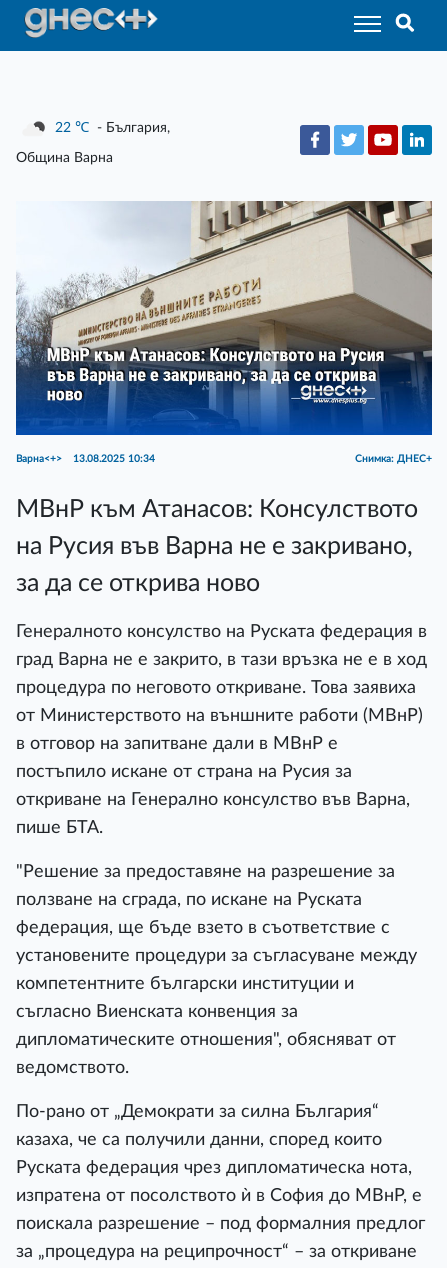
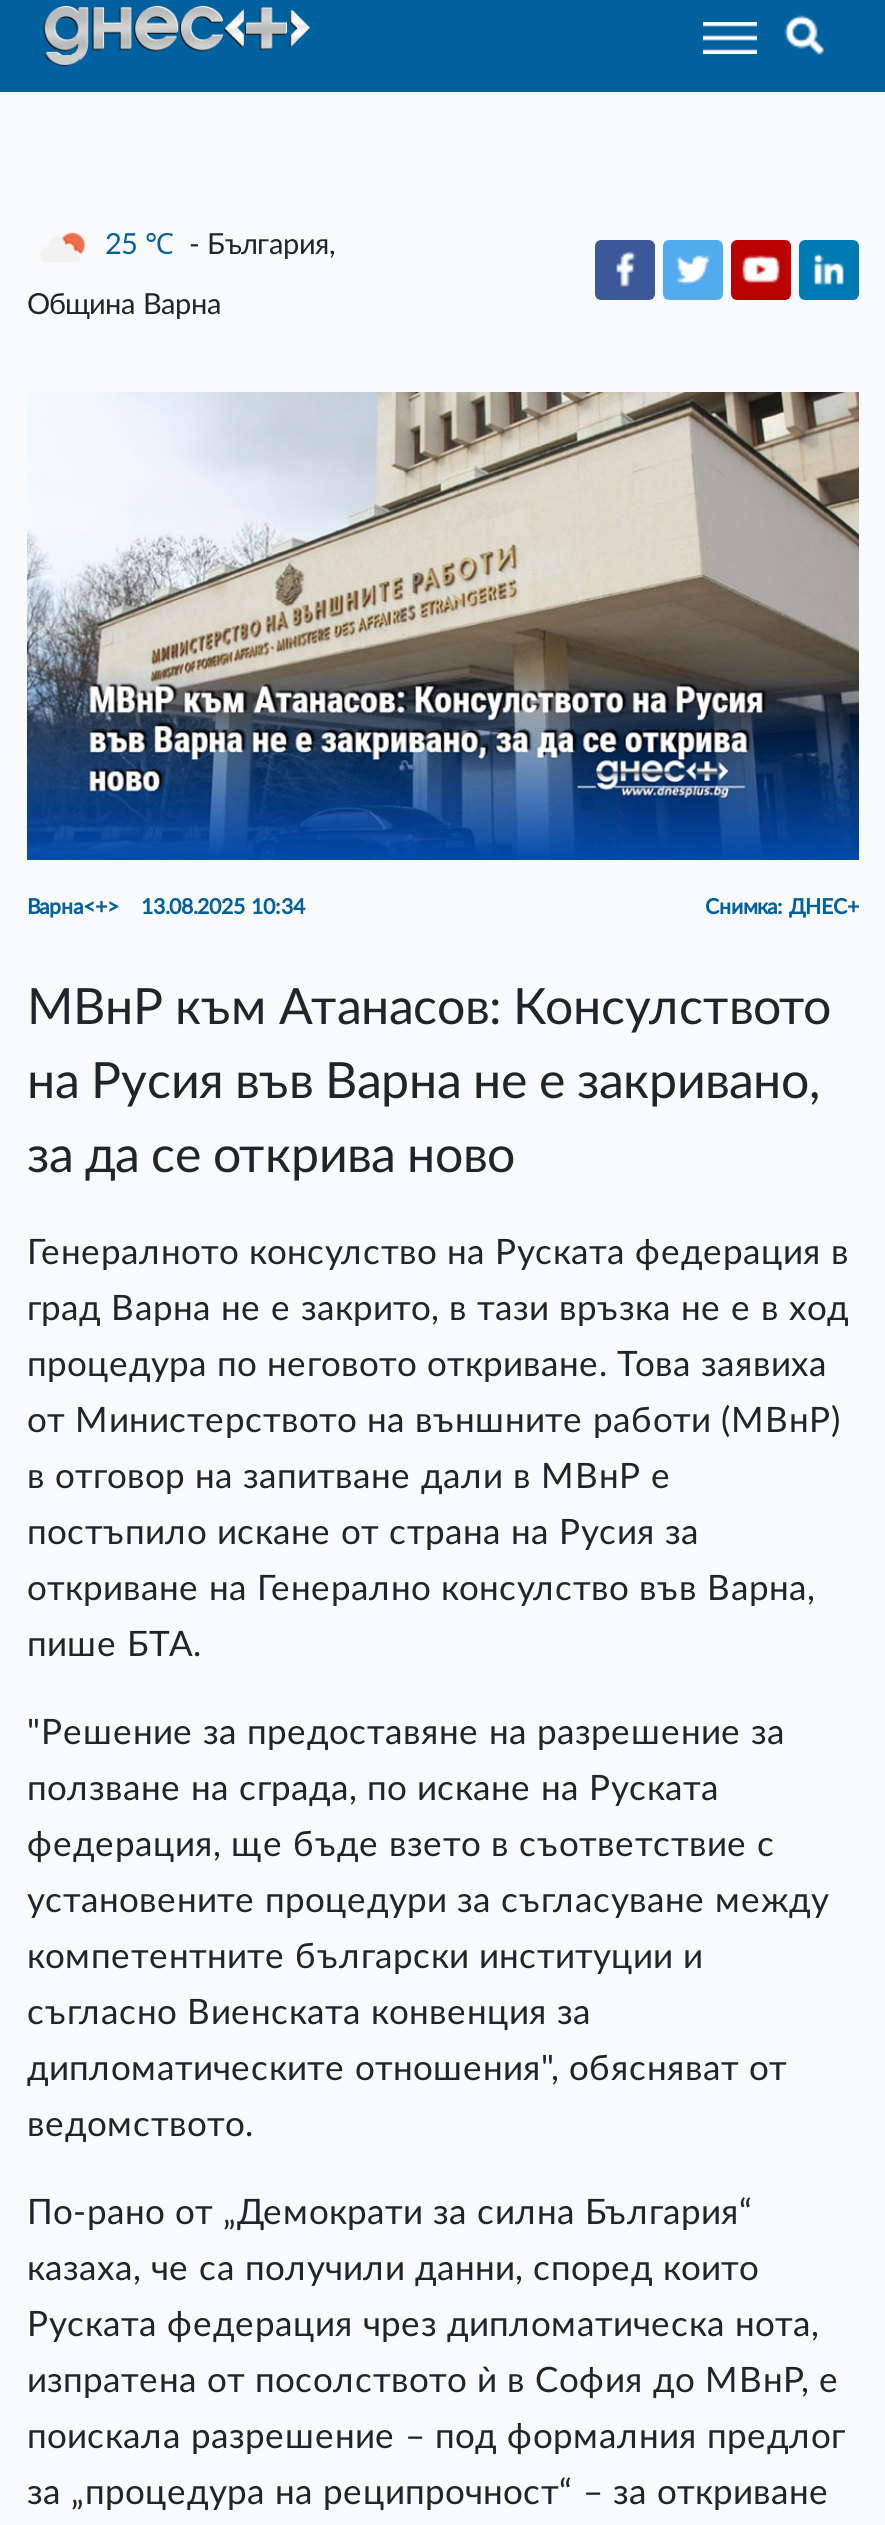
[55,120,170,135] 22 ℃ - България, -> [105,230,335,260] 25 ℃ - България,

